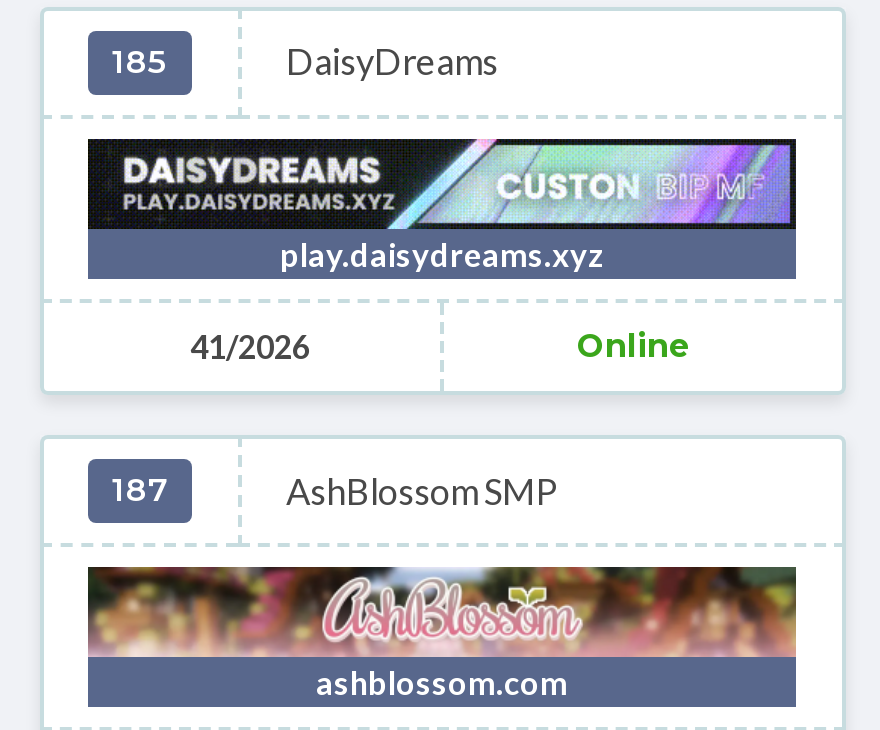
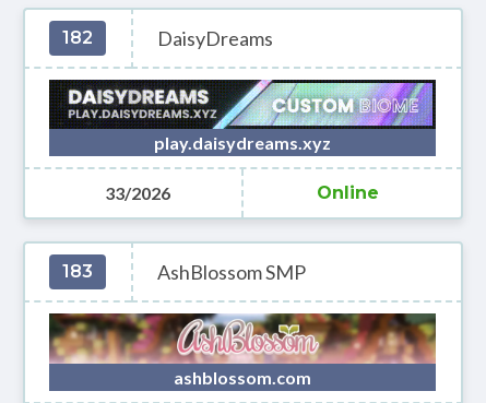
[112,42,168,80] 185 -> [62,27,93,48] 182
[190,327,310,365] 41/2026 -> [105,183,170,204] 33/2026
[112,471,168,509] 187 -> [62,261,93,282] 183

